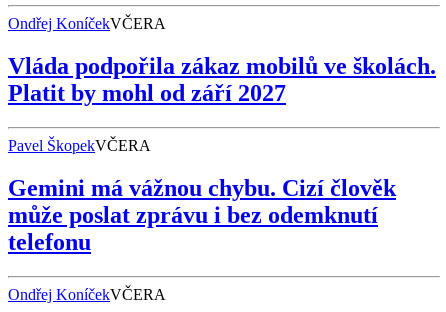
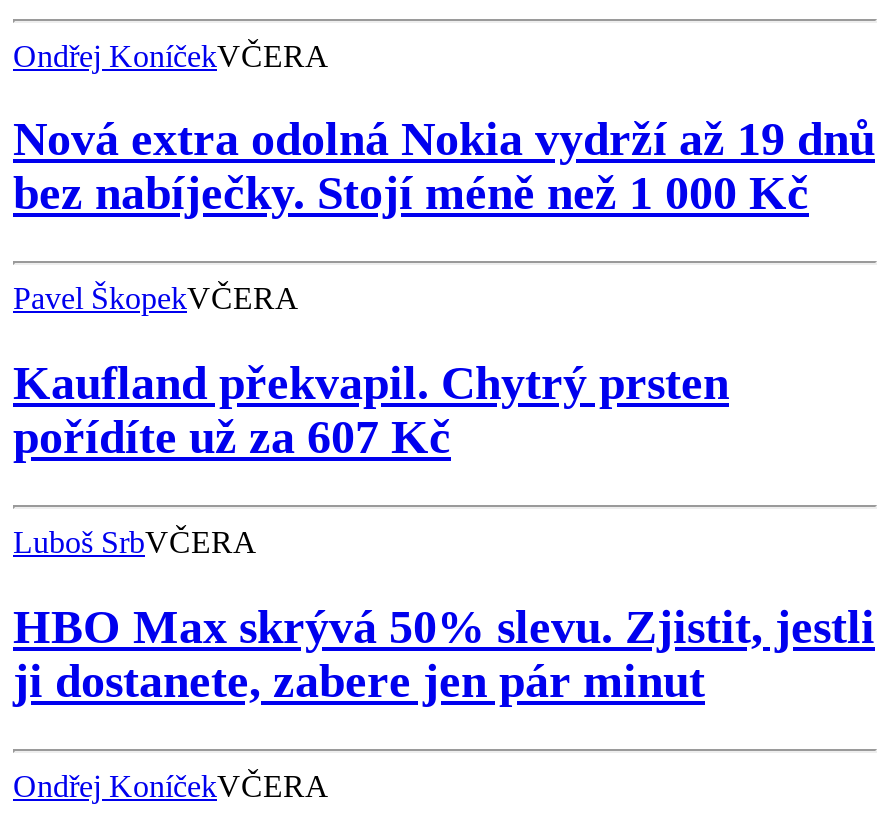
[8,53,436,106] Vláda podpořila zákaz mobilů ve školách. | Platit by mohl od září 2027 -> [13,114,875,220] Nová extra odolná Nokia vydrží až 19 dnů | bez nabíječky. Stojí méně než 1 000 Kč
[8,175,396,255] Gemini má vážnou chybu. Cizí člověk | může poslat zprávu i bez odemknutí | telefonu -> [13,357,875,707] Kaufland překvapil. Chytrý prsten | pořídíte už za 607 Kč | Luboš SrbVČERA | HBO Max skrývá 50% slevu. Zjistit, jestli | ji dostanete, zabere jen pár minut

